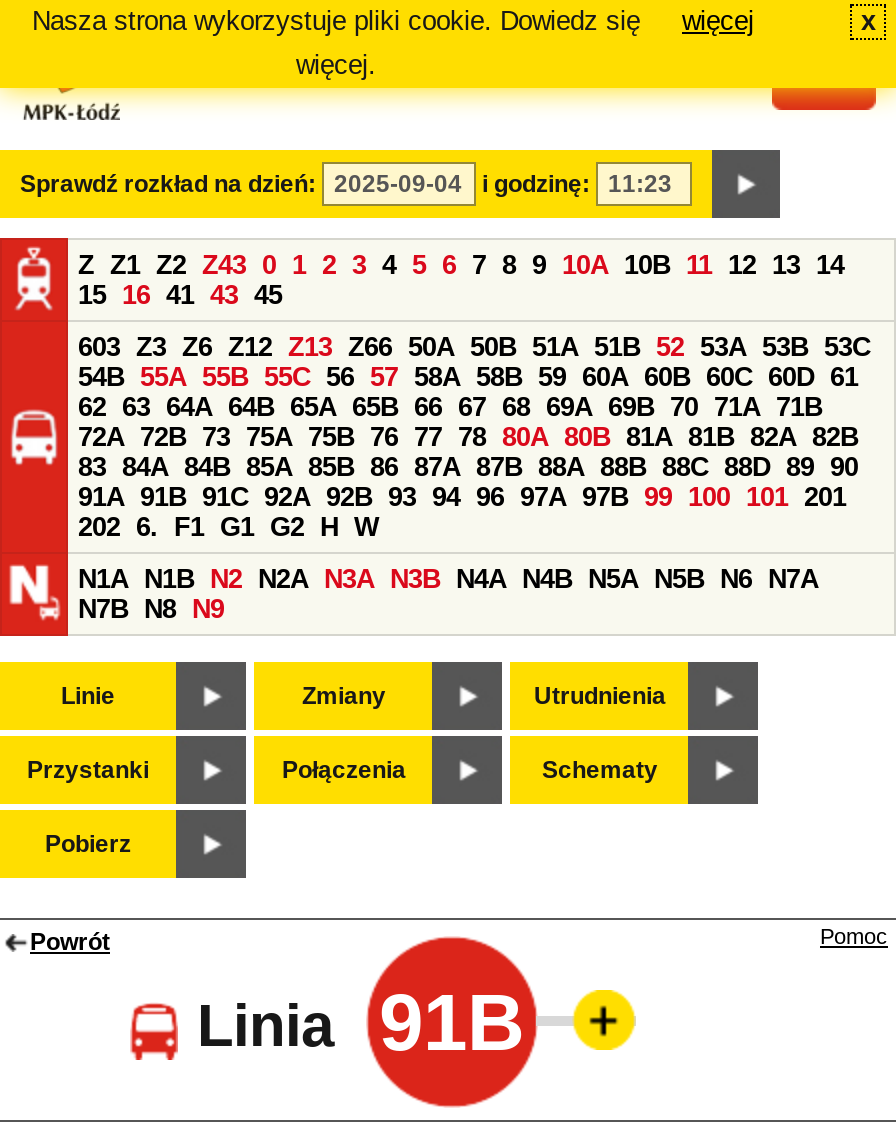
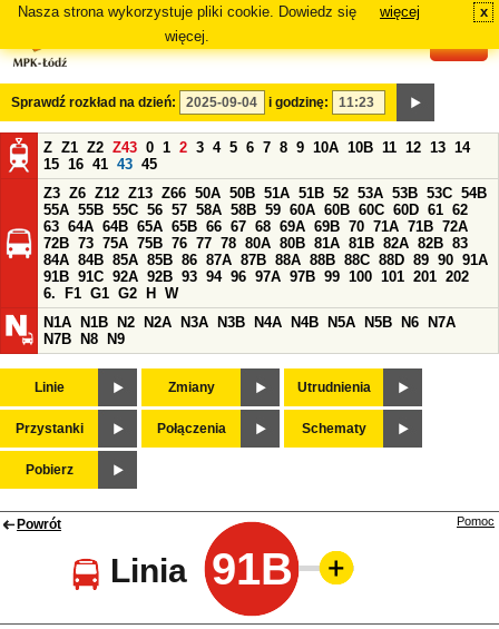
[78,332,870,542] 603 Z3 Z6 Z12 Z13 Z66 50A 50B 51A 51B 52 53A 53B 53C | 54B 55A 55B 55C 56 57 58A 58B 59 60A 60B 60C 60D 61 | 62 63 64A 64B 65A 65B 66 67 68 69A 69B 70 71A 71B | 72A 72B 73 75A 75B 76 77 78 80A 80B 81A 81B 82A 82B | 83 84A 84B 85A 85B 86 87A 87B 88A 88B 88C 88D 89 90 | 91A 91B 91C 92A 92B 93 94 96 97A 97B 99 100 101 201 | 202 6. F1 G1 G2 H W -> [43,185,488,302] Z3 Z6 Z12 Z13 Z66 50A 50B 51A 51B 52 53A 53B 53C 54B | 55A 55B 55C 56 57 58A 58B 59 60A 60B 60C 60D 61 62 | 63 64A 64B 65A 65B 66 67 68 69A 69B 70 71A 71B 72A | 72B 73 75A 75B 76 77 78 80A 80B 81A 81B 82A 82B 83 | 84A 84B 85A 85B 86 87A 87B 88A 88B 88C 88D 89 90 91A | 91B 91C 92A 92B 93 94 96 97A 97B 99 100 101 201 202 | 6. F1 G1 G2 H W

